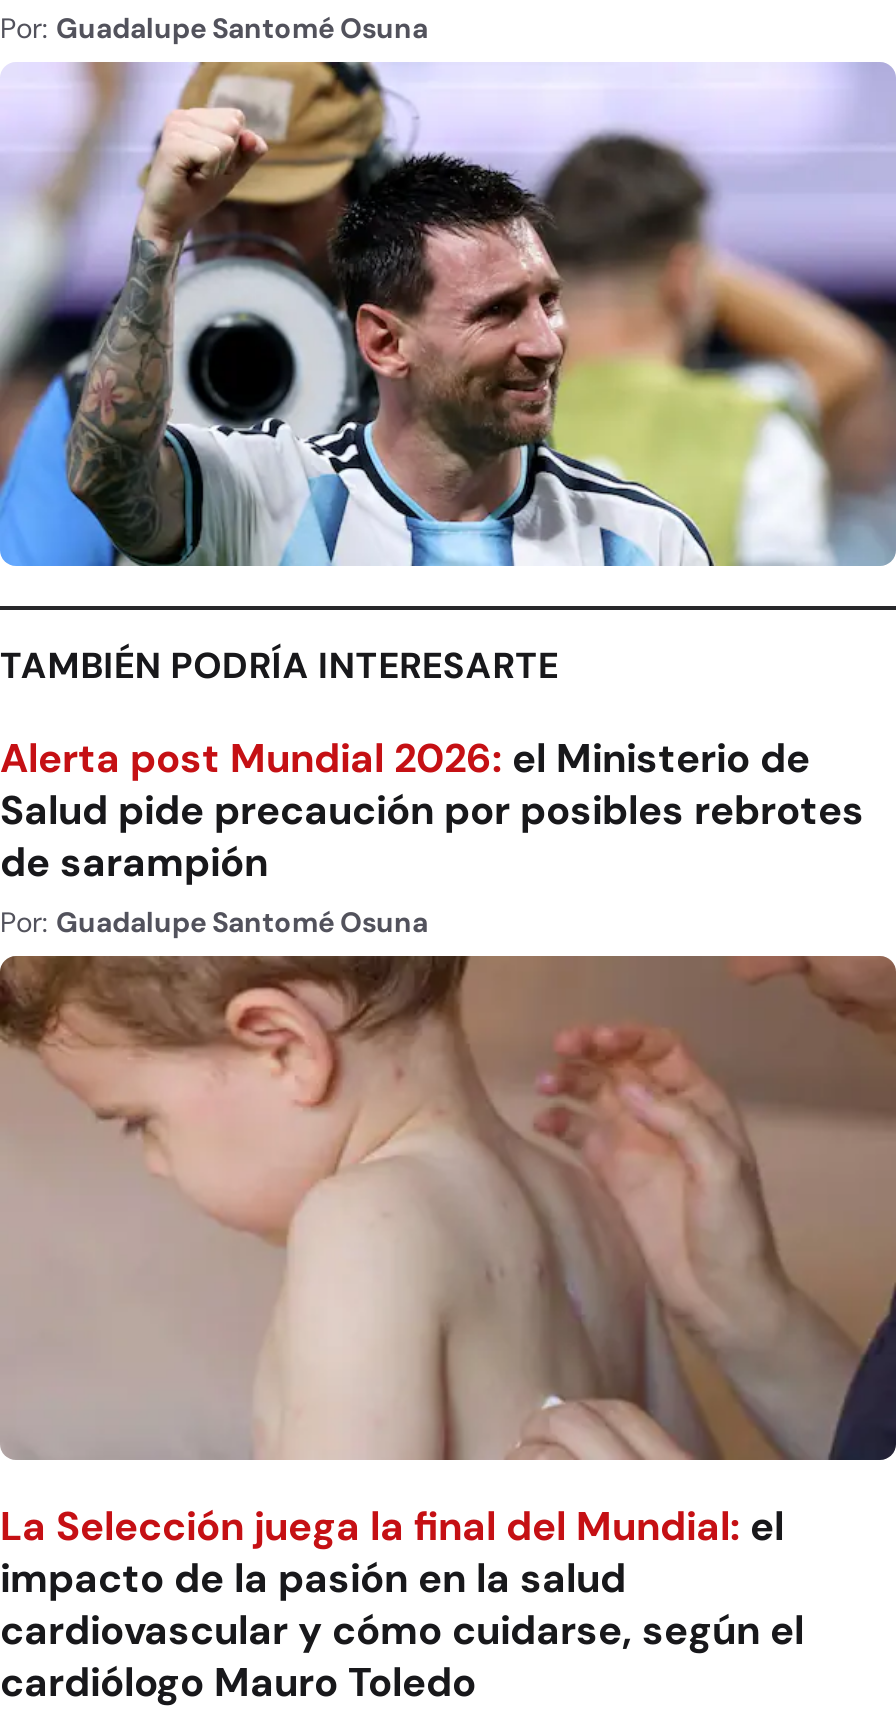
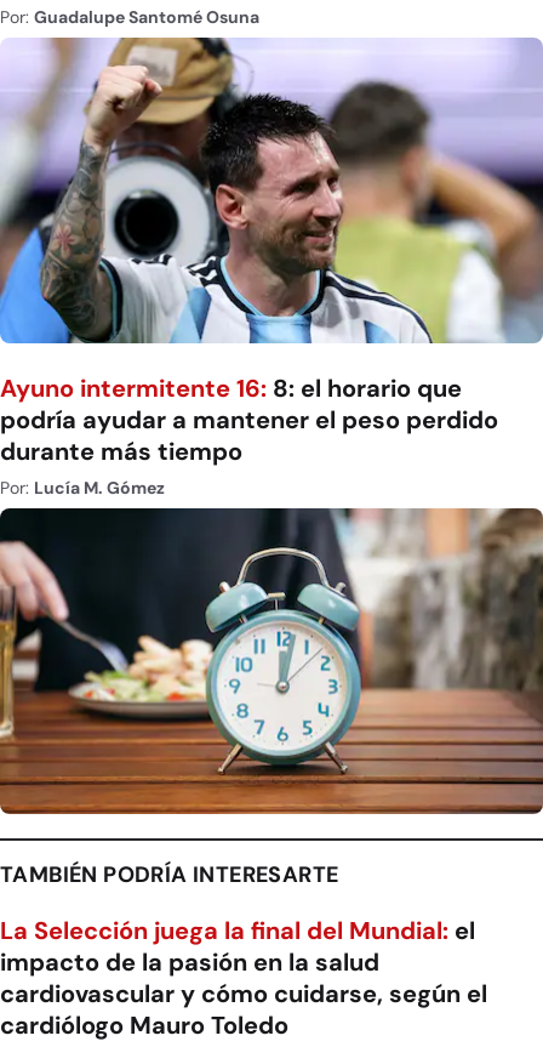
none -> [0,372,498,498] Ayuno intermitente 16: 8: el horario que | podría ayudar a mantener el peso perdido | durante más tiempo | Por: Lucía M. Gómez
moved [0,642,559,690] -> [0,860,339,890]: TAMBIÉN PODRÍA INTERESARTE
[0,732,864,940] Alerta post Mundial 2026: el Ministerio de | Salud pide precaución por posibles rebrotes | de sarampión | Por: Guadalupe Santomé Osuna -> none
[6,954,890,1462] [image] -> [4,512,539,815] [image]

